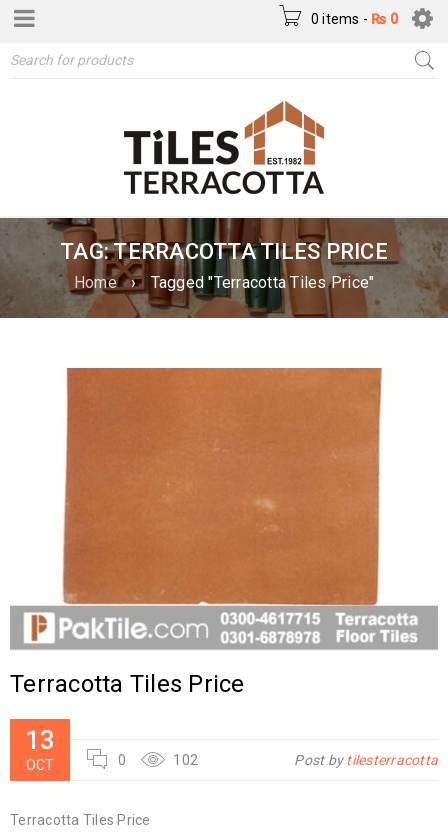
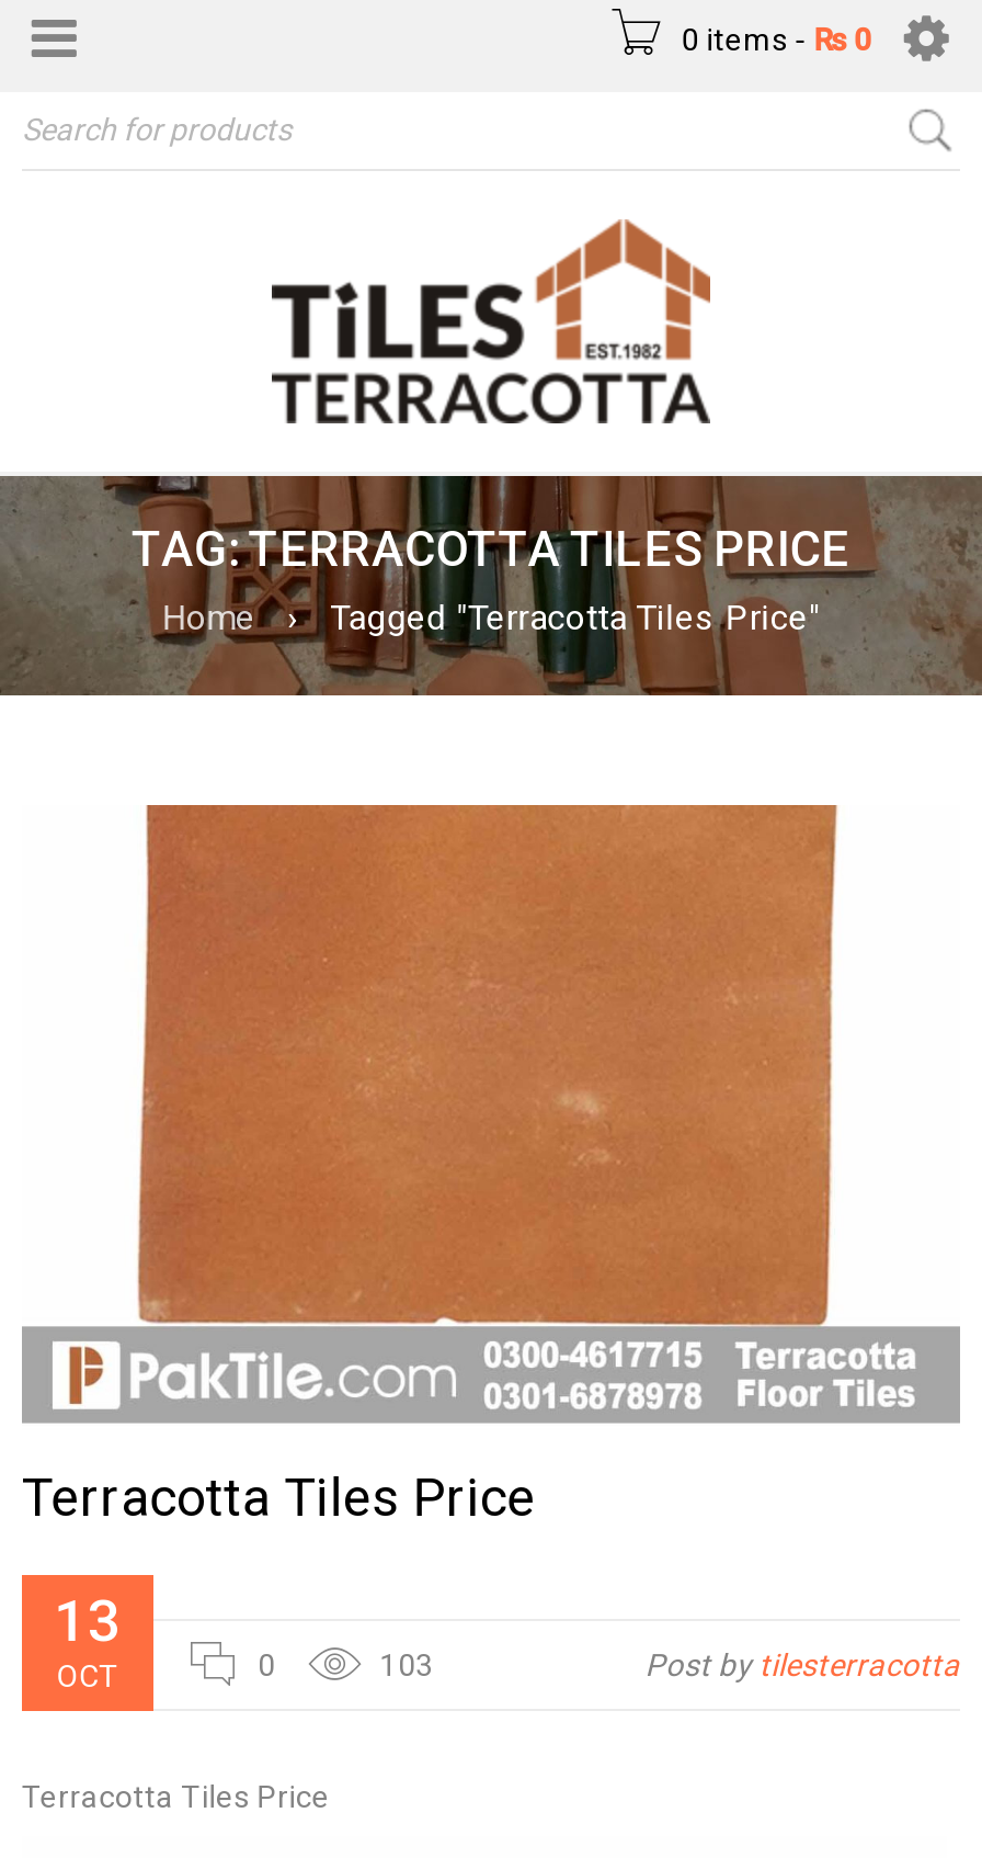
[173,752,198,768] 102 -> [380,1648,434,1683] 103

